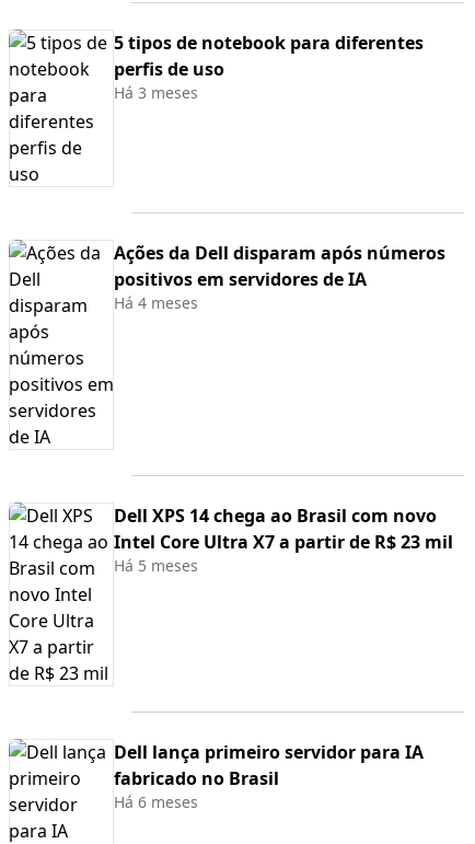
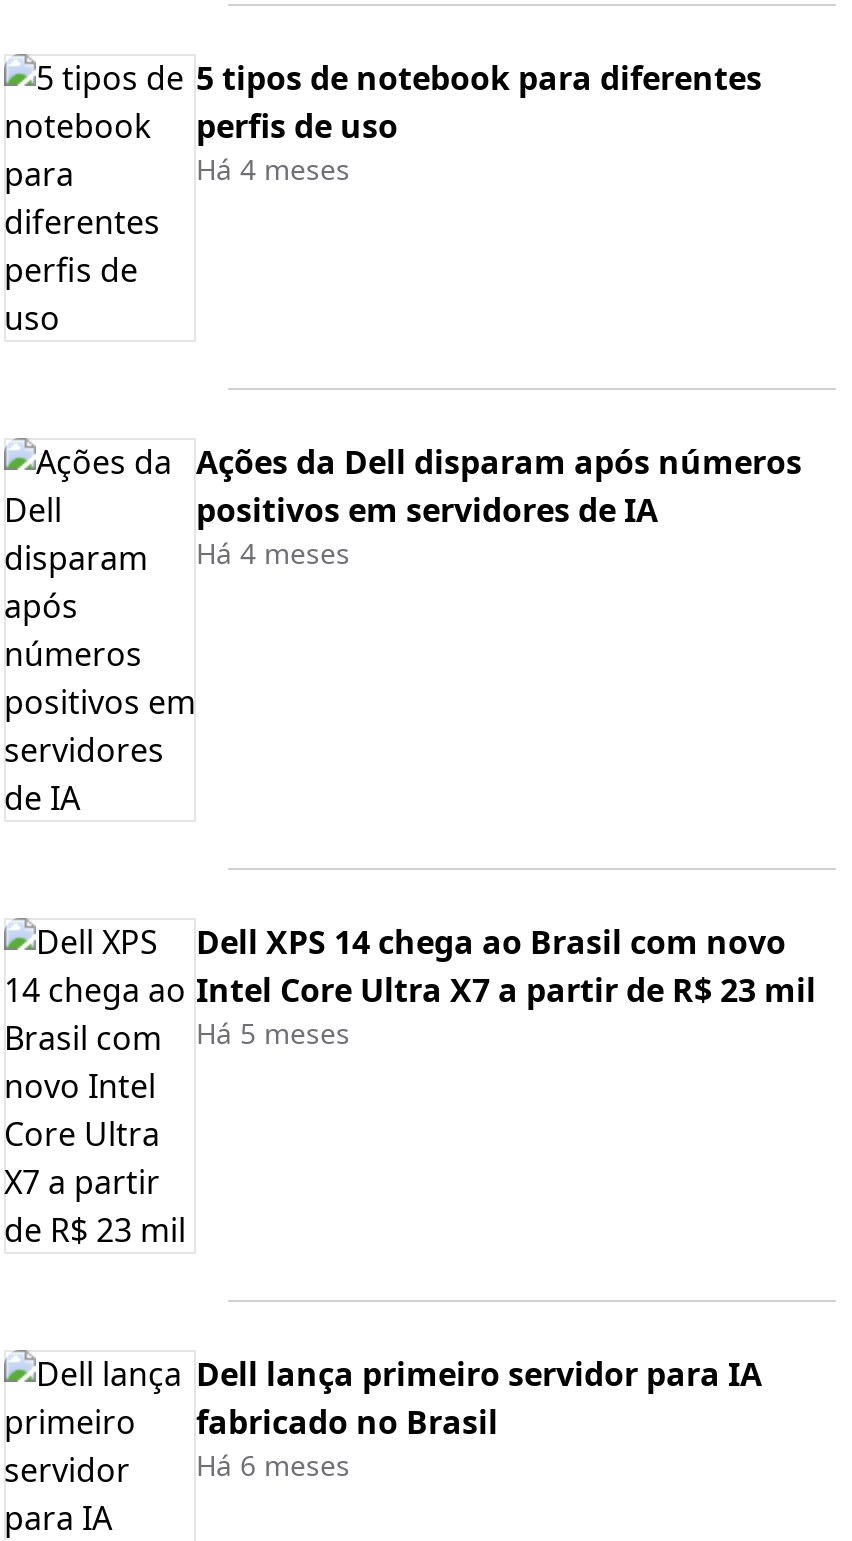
[114,82,198,103] Há 3 meses -> [196,150,350,188] Há 4 meses

